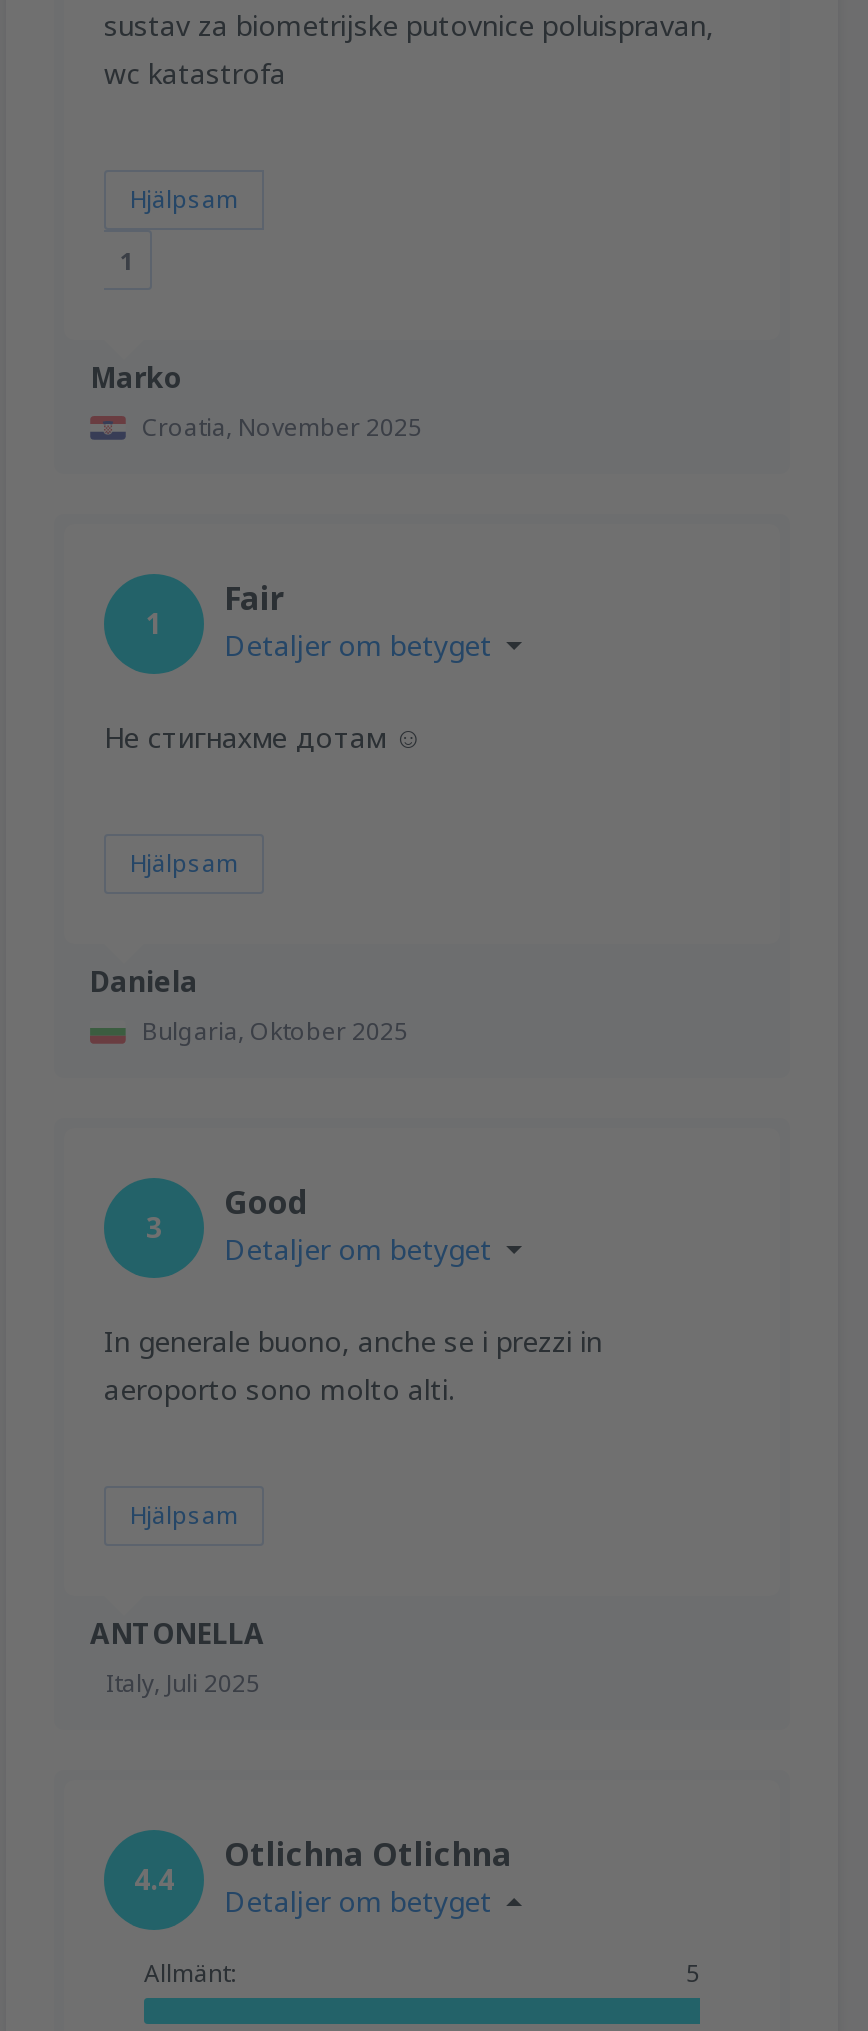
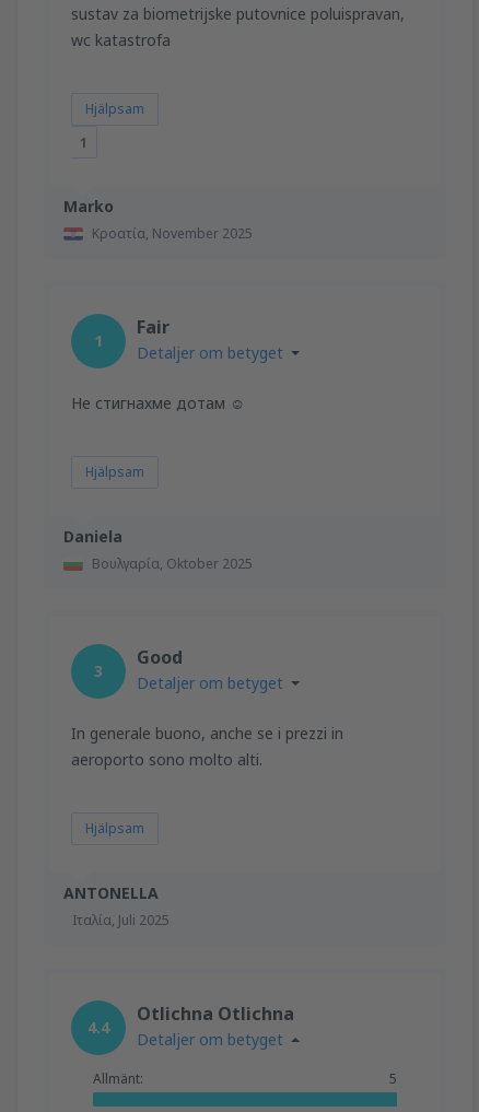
[142,409,422,443] Croatia, November 2025 -> [92,224,253,242] Κροατία, November 2025
[142,1013,408,1047] Bulgaria, Oktober 2025 -> [92,554,253,572] Βουλγαρία, Oktober 2025
[106,1665,260,1699] Italy, Juli 2025 -> [72,910,170,929] Ιταλία, Juli 2025

